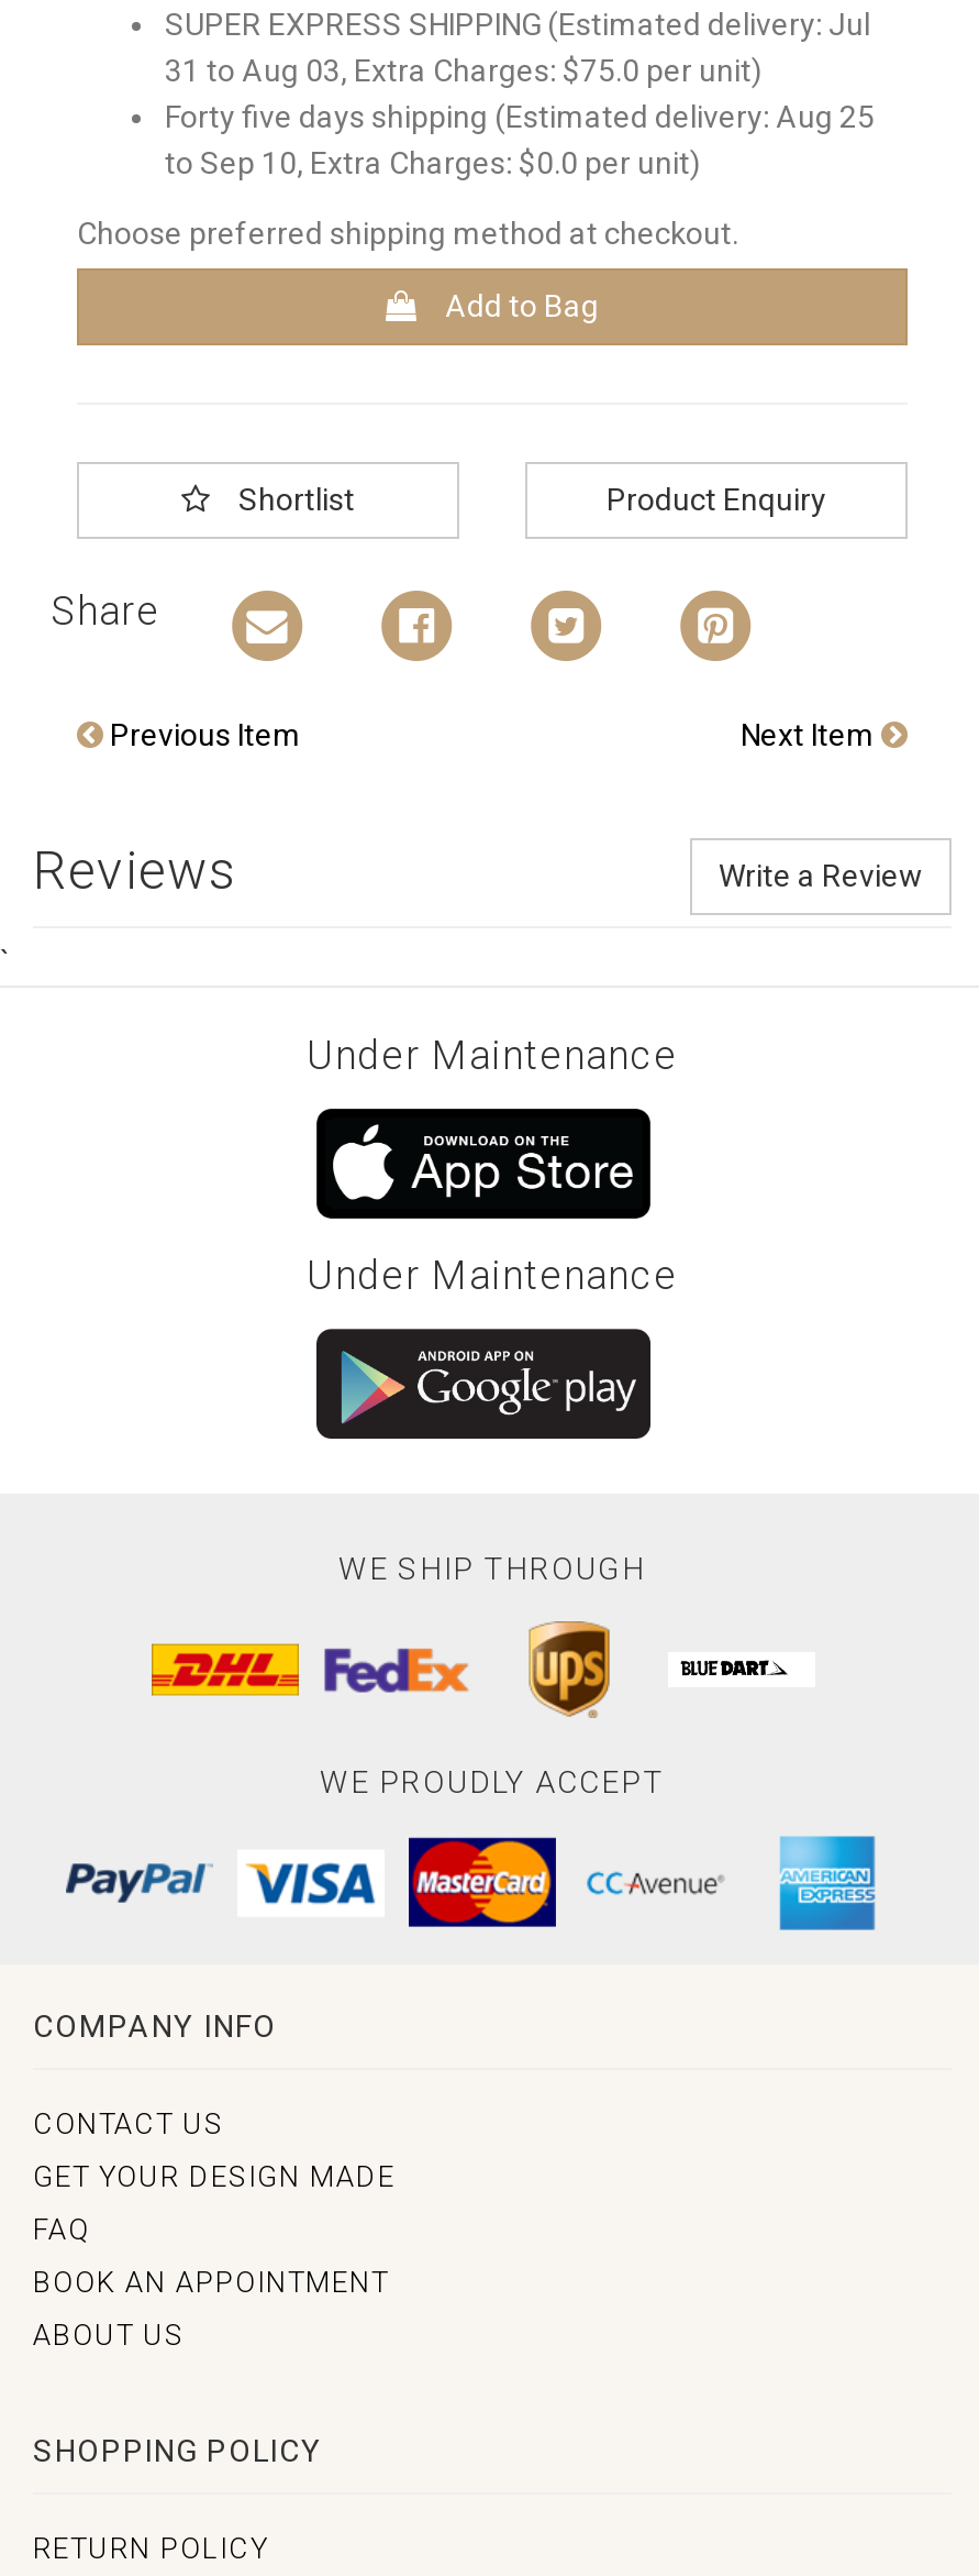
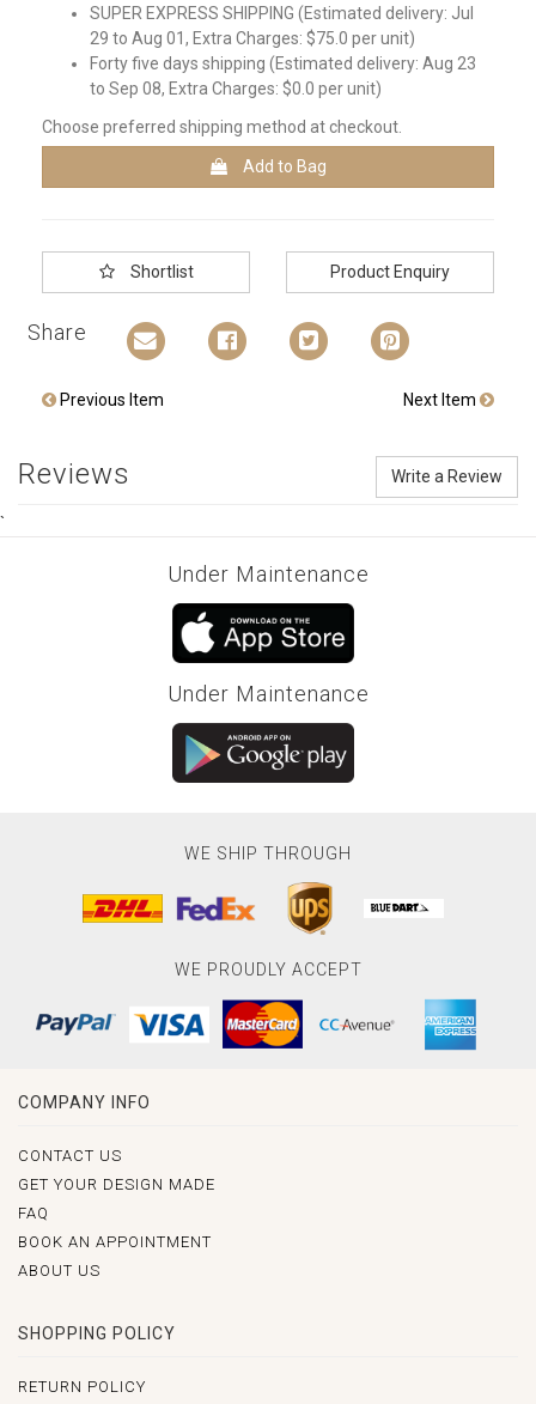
[165,53,763,88] 31 to Aug 03, Extra Charges: $75.0 per unit) -> [90,29,415,48] 29 to Aug 01, Extra Charges: $75.0 per unit)
[165,99,875,134] Forty five days shipping (Estimated delivery: Aug 25 -> [90,54,476,73] Forty five days shipping (Estimated delivery: Aug 23
[165,145,701,180] to Sep 10, Extra Charges: $0.0 per unit) -> [90,79,382,98] to Sep 08, Extra Charges: $0.0 per unit)

